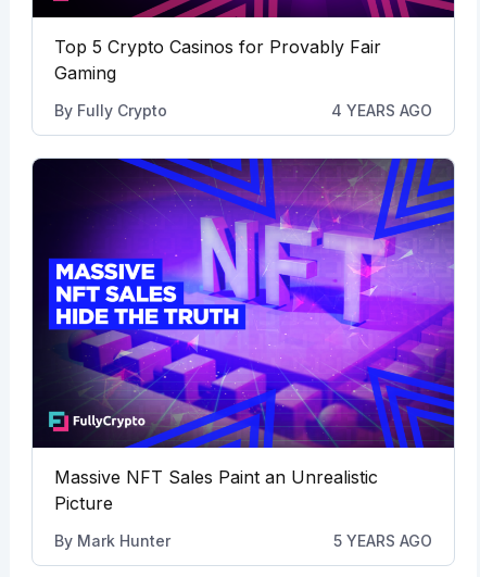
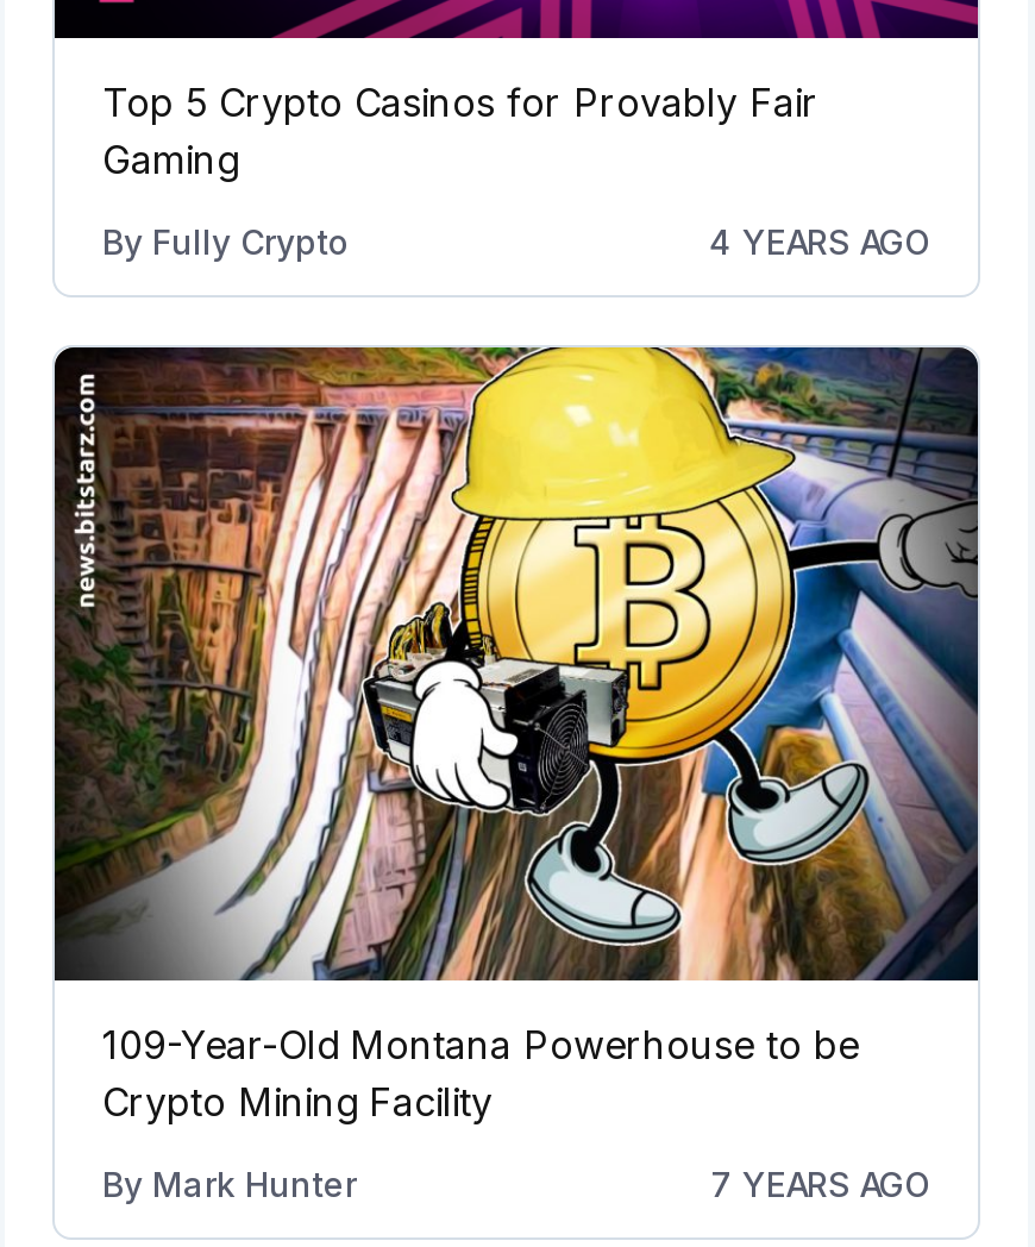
[33,158,455,514] [image] | Massive NFT Sales Paint an Unrealistic | Picture -> [55,345,980,1125] [image] | 109-Year-Old Montana Powerhouse to be | Crypto Mining Facility
[333,531,432,550] 5 YEARS AGO -> [711,1163,930,1204] 7 YEARS AGO

